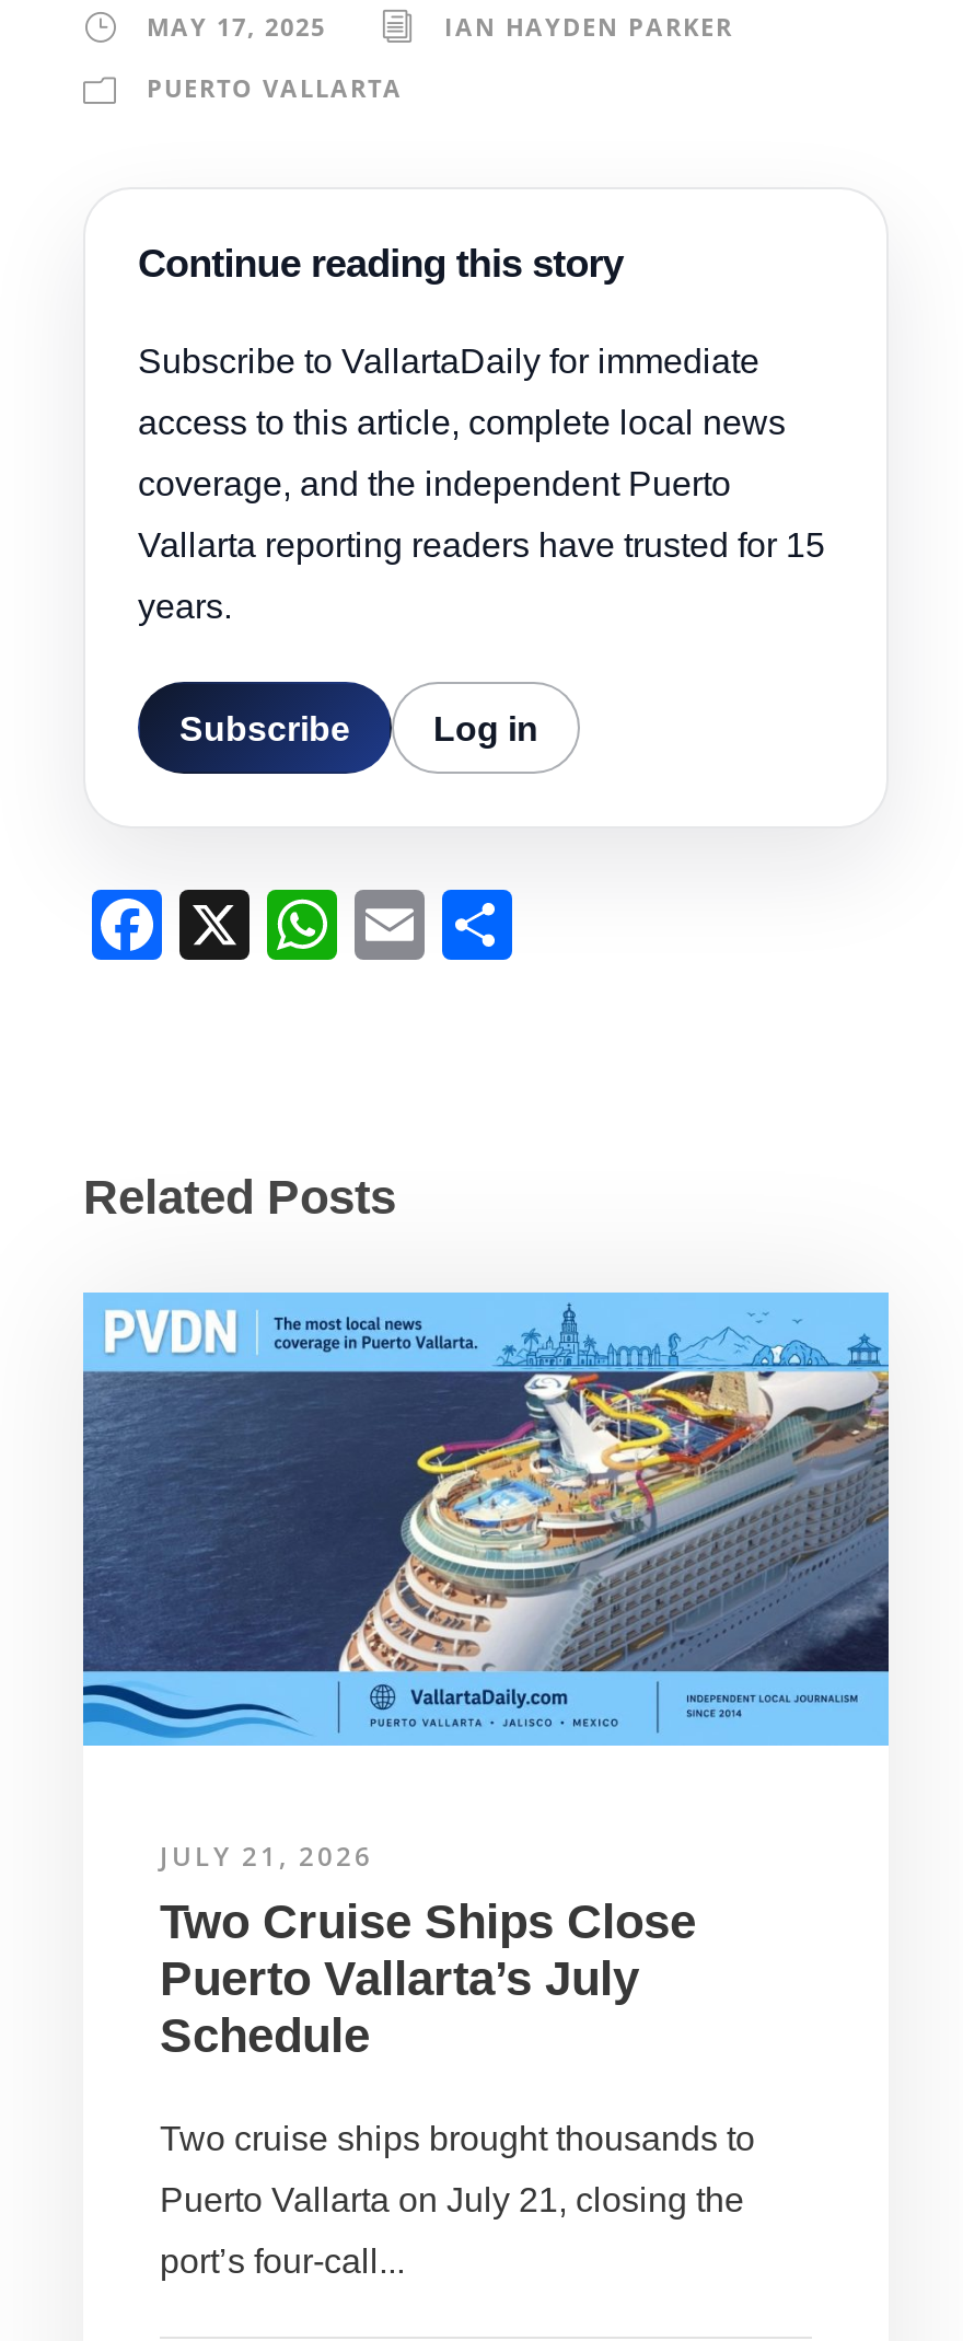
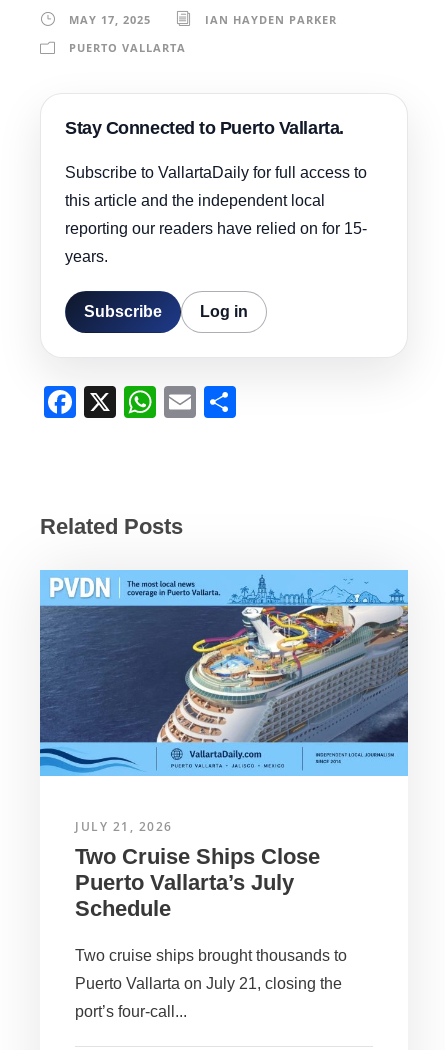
[138,242,825,564] Continue reading this story | Subscribe to VallartaDaily for immediate | access to this article, complete local news | coverage, and the independent Puerto | Vallarta reporting readers have trusted for 15 -> [65,118,367,237] Stay Connected to Puerto Vallarta. | Subscribe to VallartaDaily for full access to | this article and the independent local | reporting our readers have relied on for 15-

